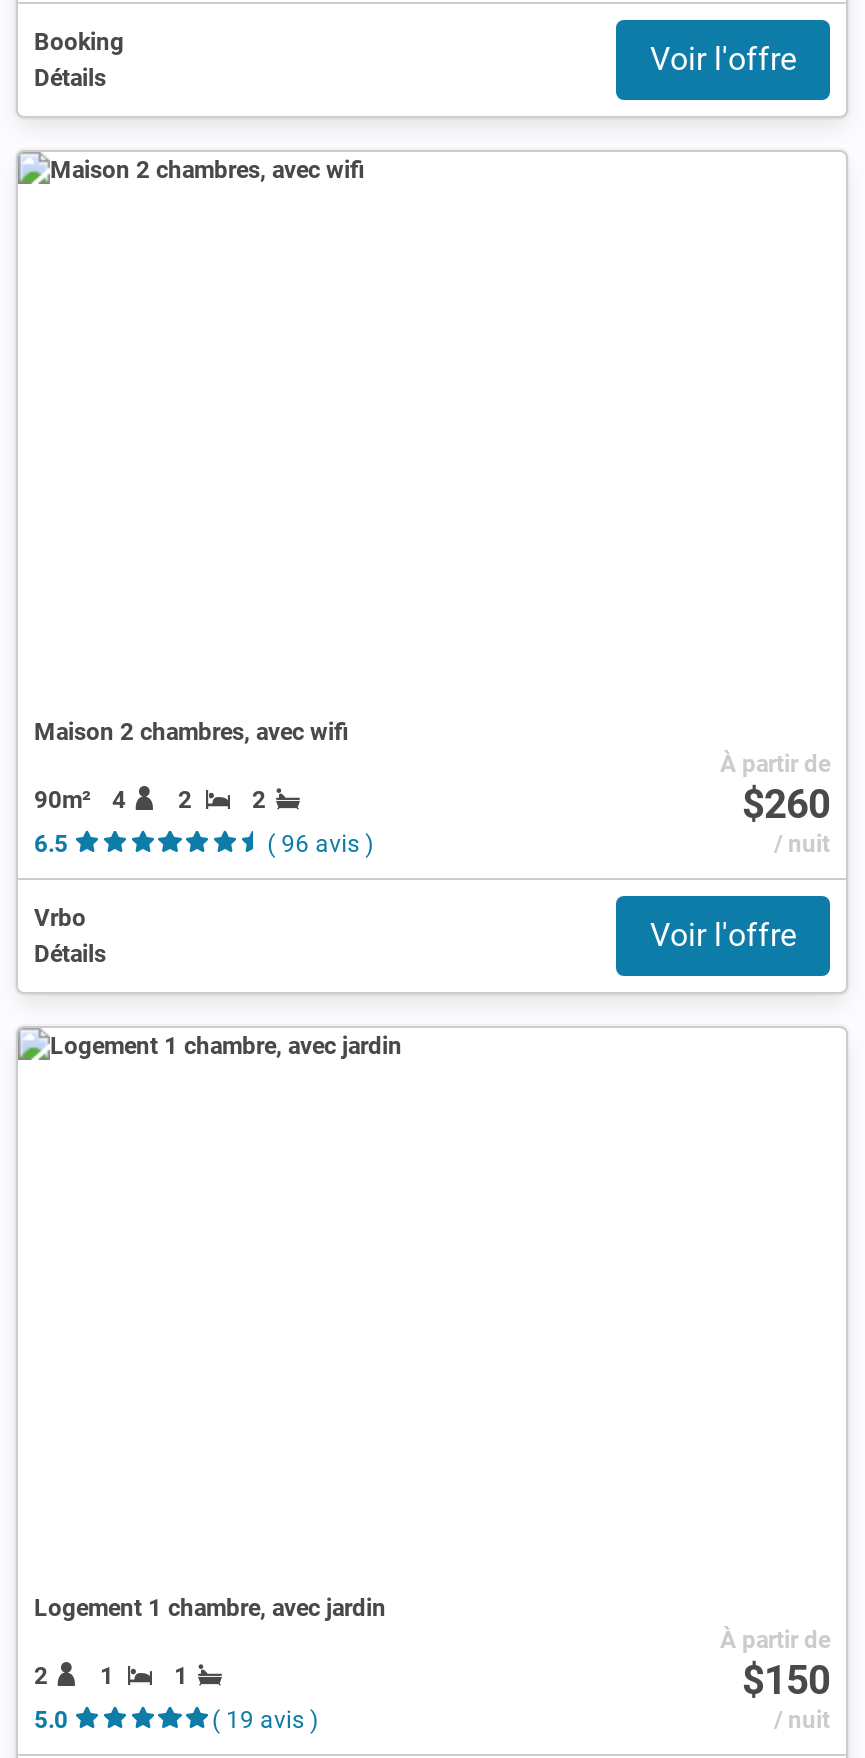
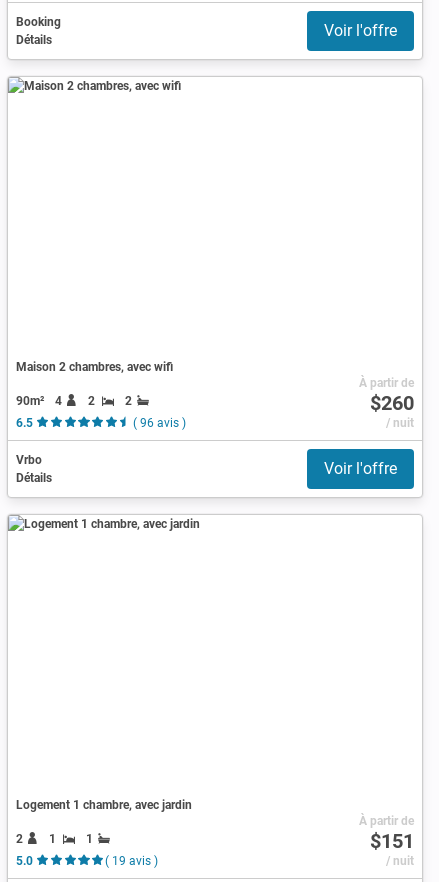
[742,1656,830,1704] $150 -> [370,829,414,853] $151

